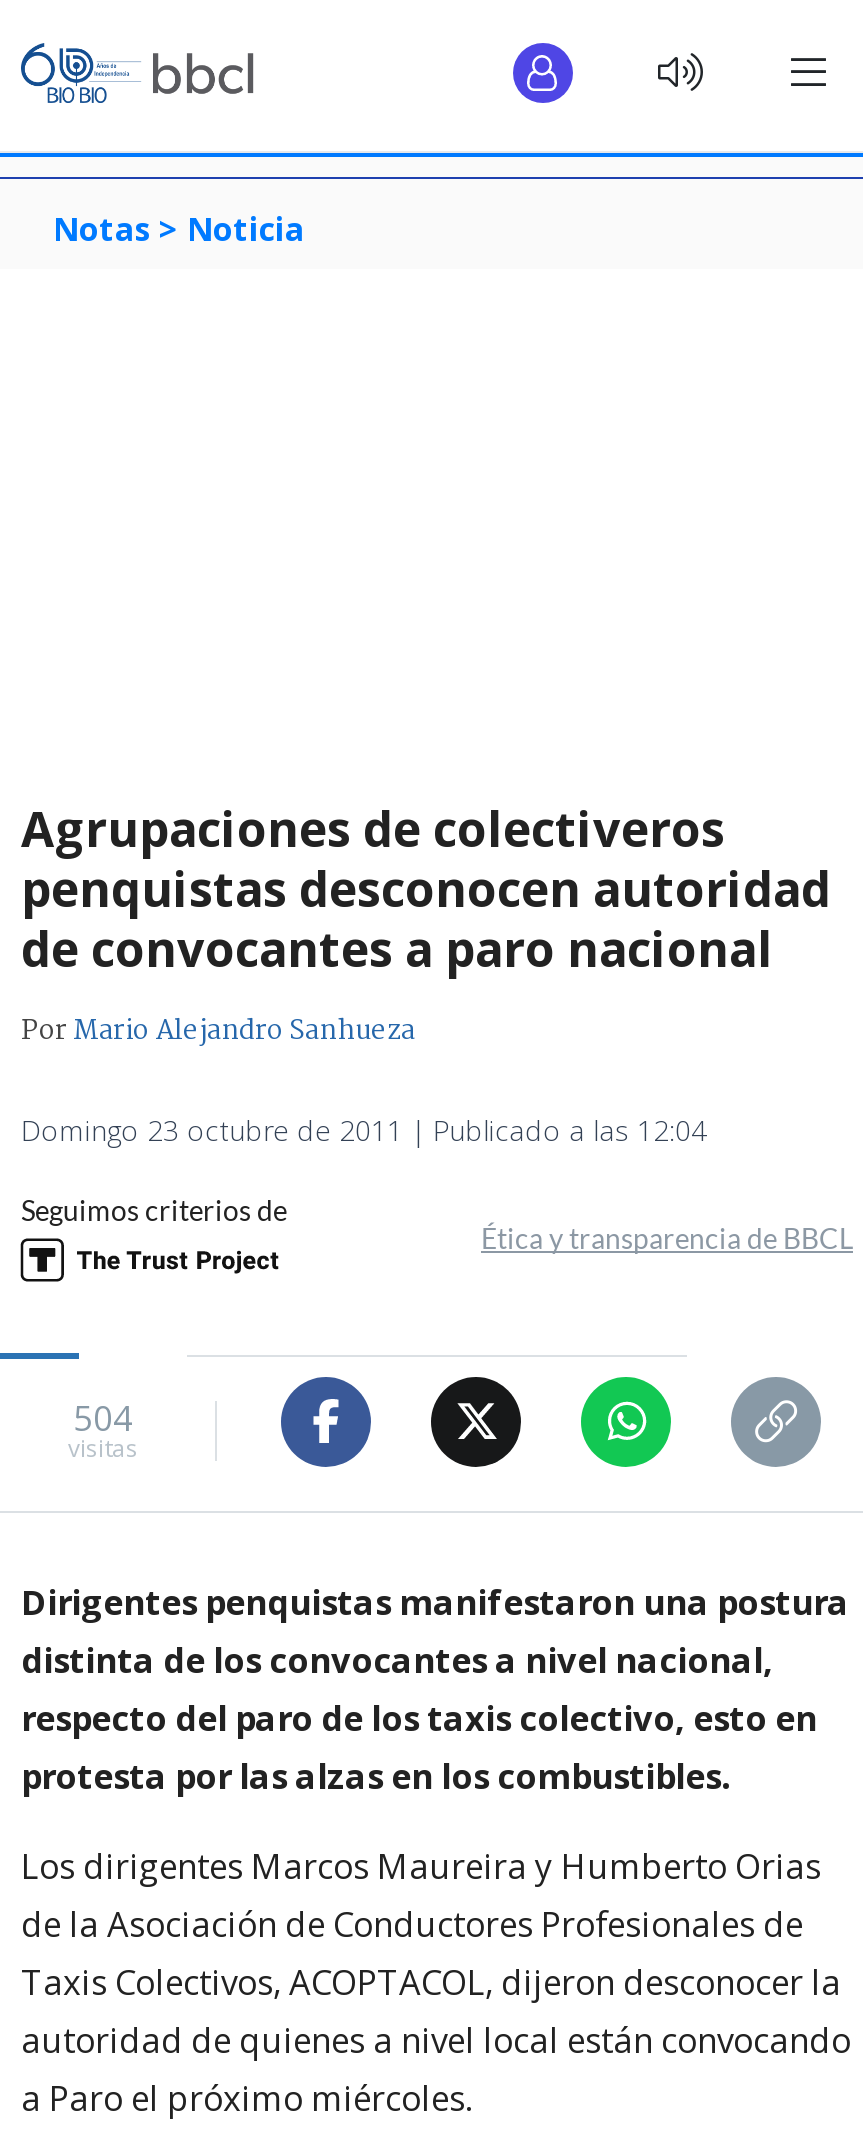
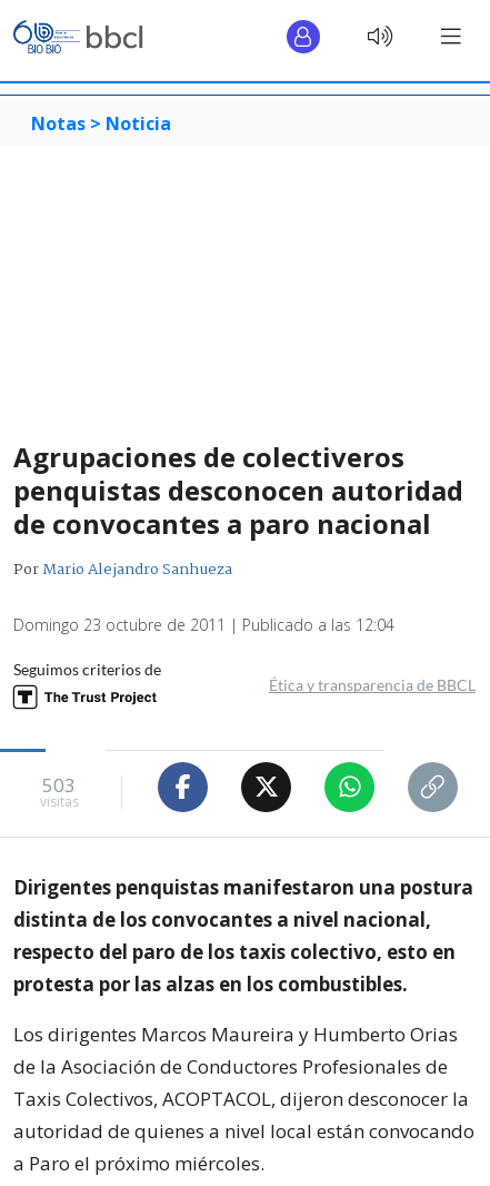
[73,1396,133,1442] 504 -> [42,772,76,798] 503

